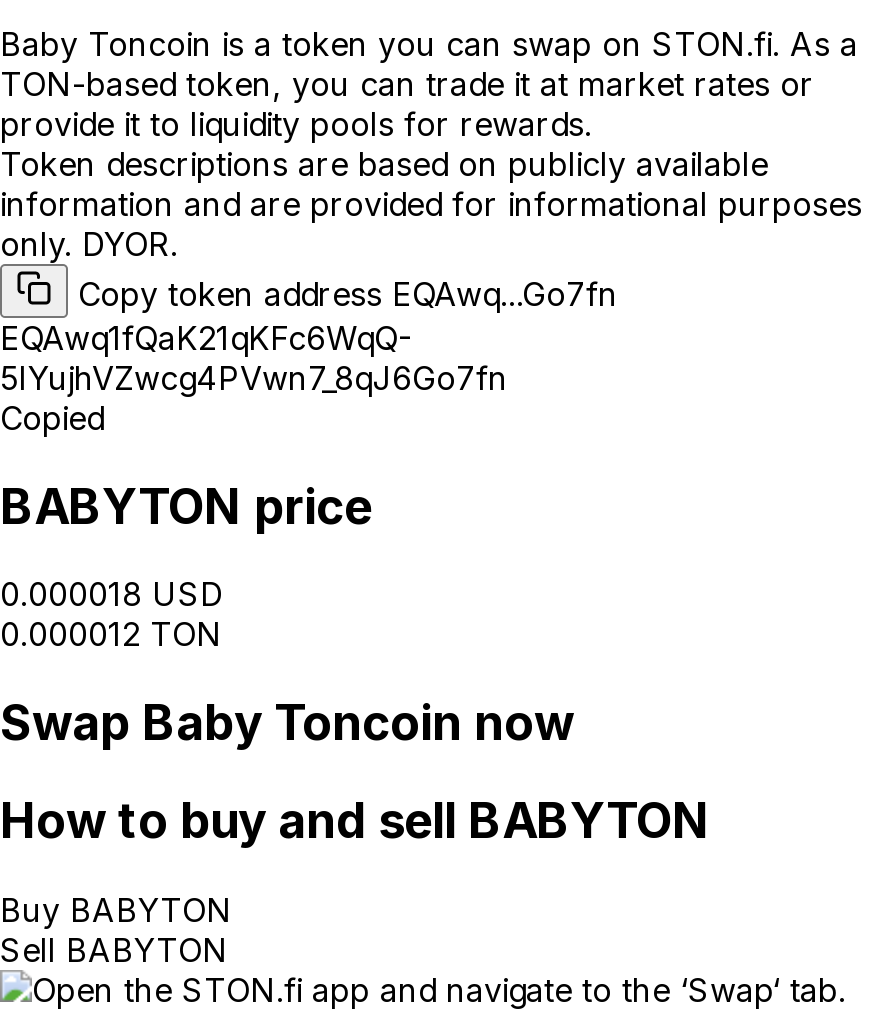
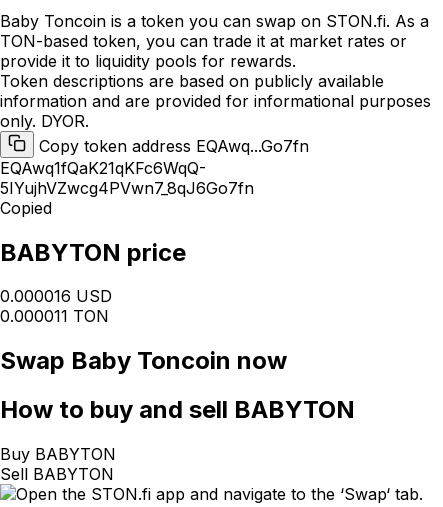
[0,575,224,615] 0.000018 USD -> [0,286,112,306] 0.000016 USD
[0,615,222,655] 0.000012 TON -> [0,306,109,326] 0.000011 TON

